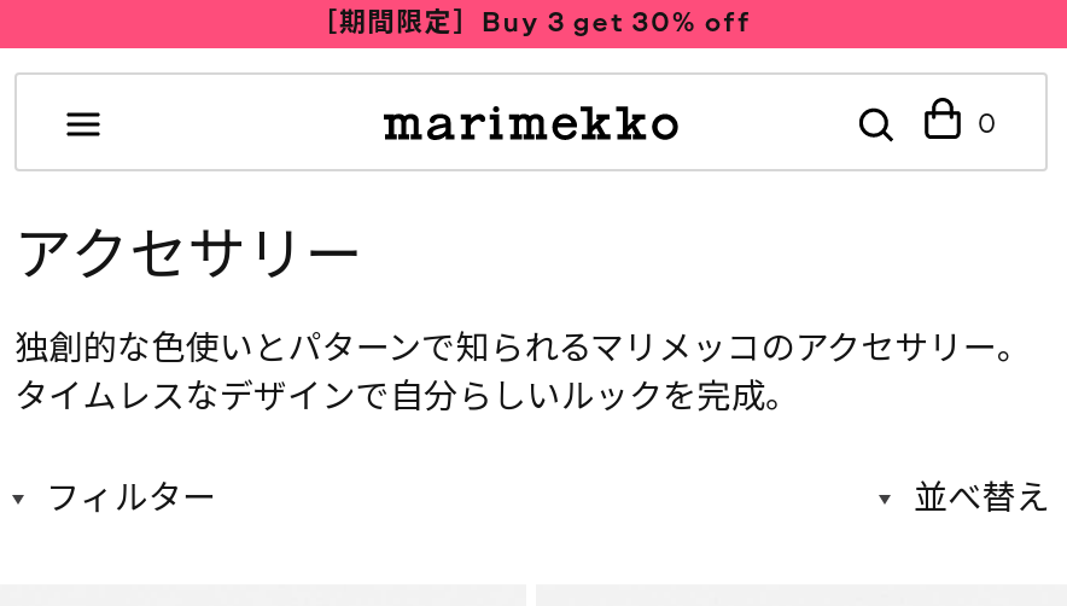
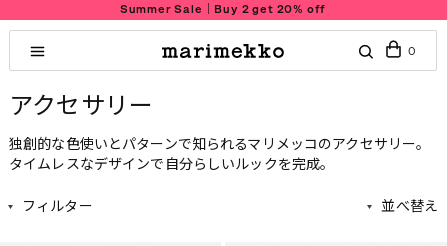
[311,7,751,39] ［期間限定］Buy 3 get 30% off -> [120,3,326,16] Summer Sale｜Buy 2 get 20% off

